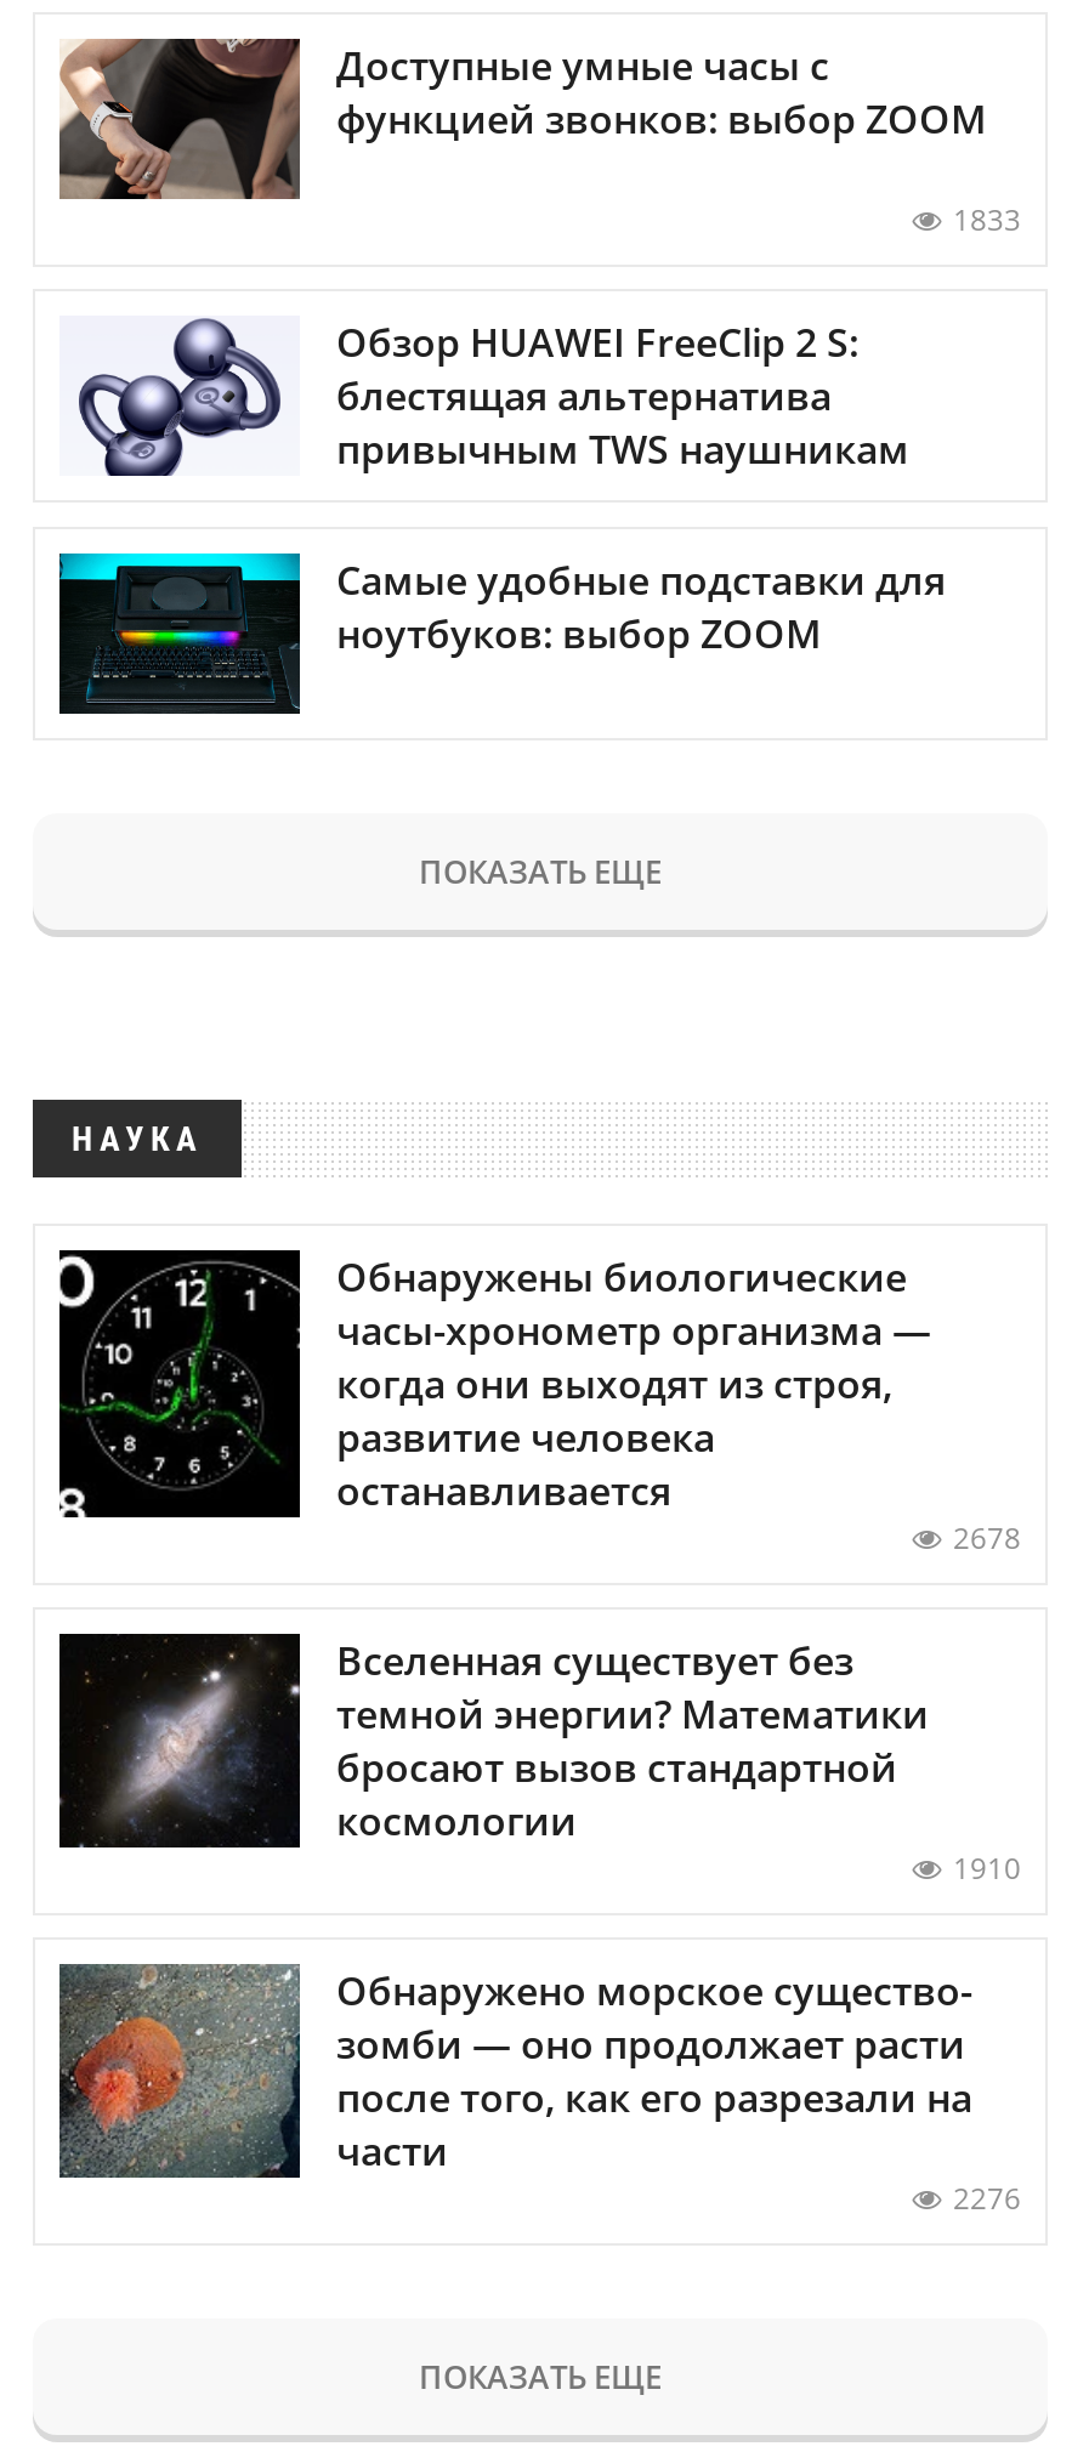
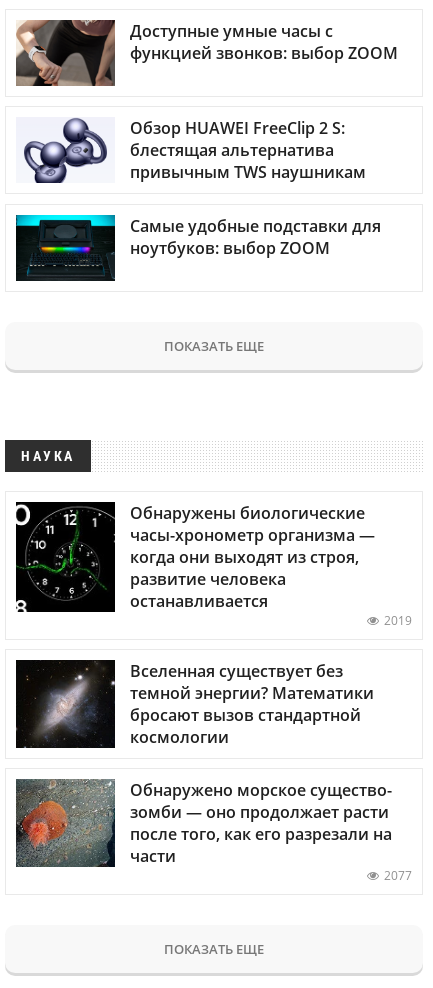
[953,200,1021,241] 1833 -> none
[953,1517,1021,1558] 2678 -> [384,612,412,629] 2019
[953,1847,1021,1889] 1910 -> none
[953,2178,1021,2219] 2276 -> [384,867,412,884] 2077

